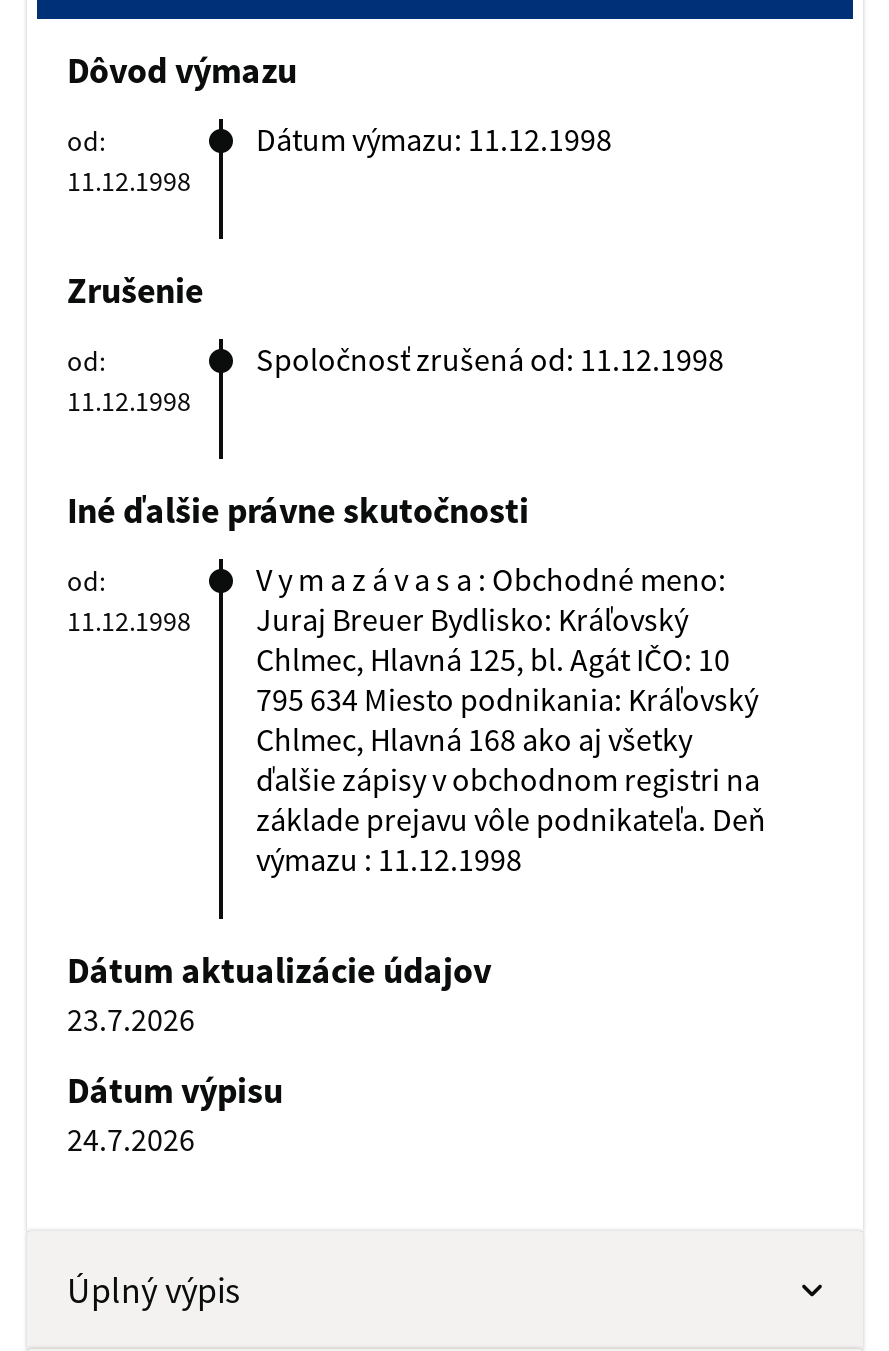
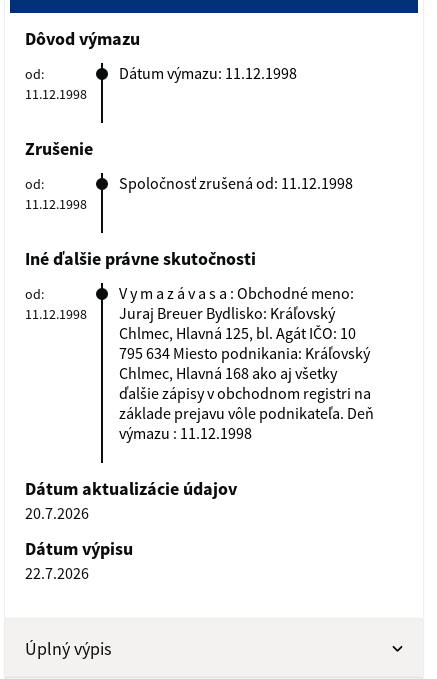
[67,999,195,1039] 23.7.2026 -> [25,503,89,523] 20.7.2026
[67,1119,195,1159] 24.7.2026 -> [25,563,89,583] 22.7.2026

